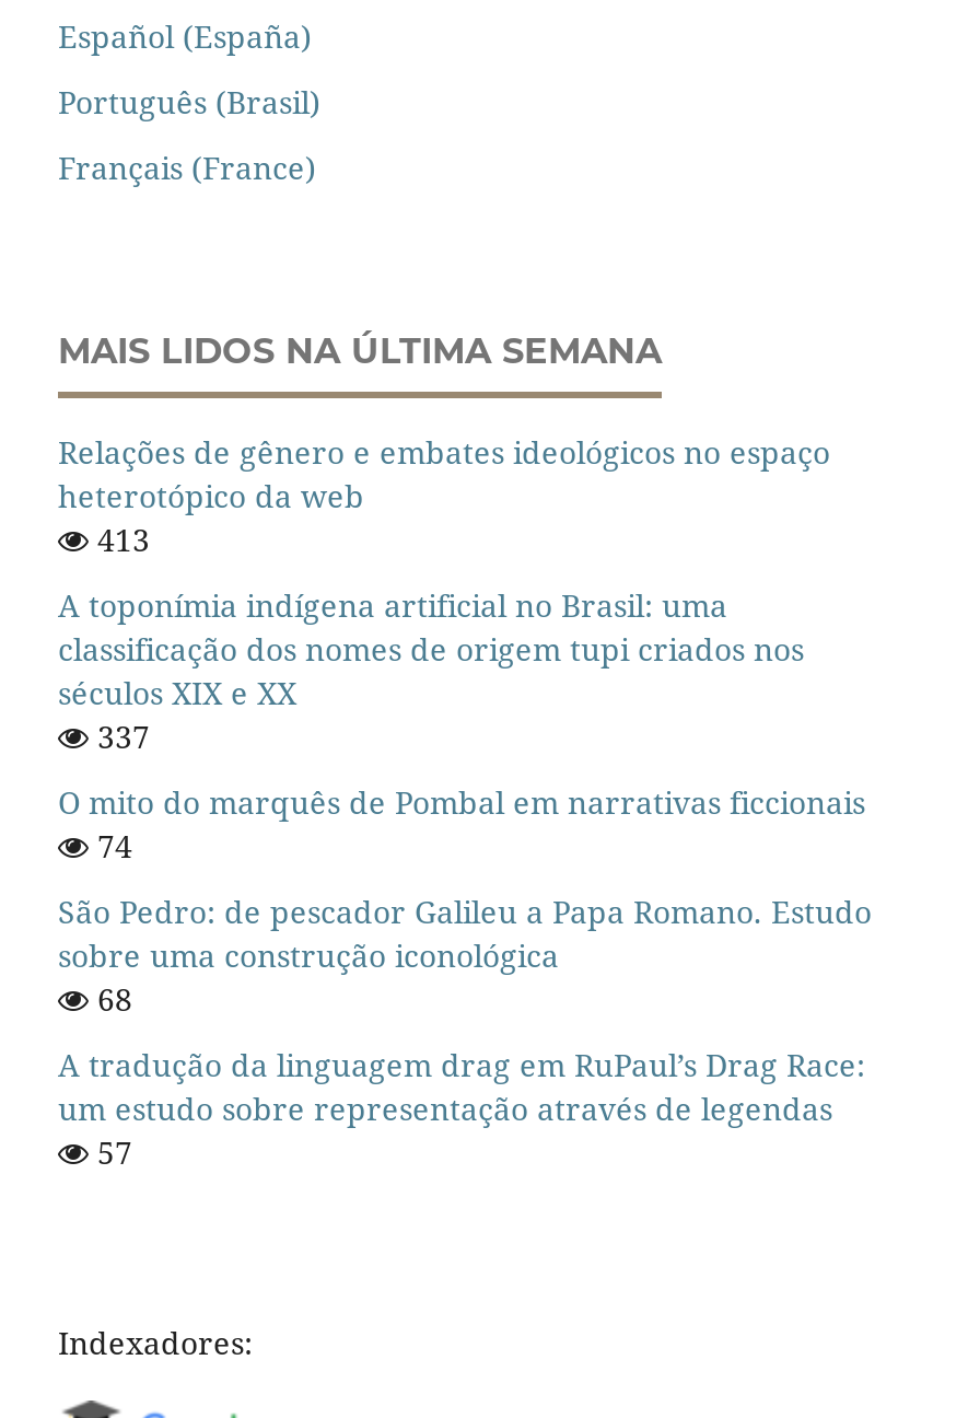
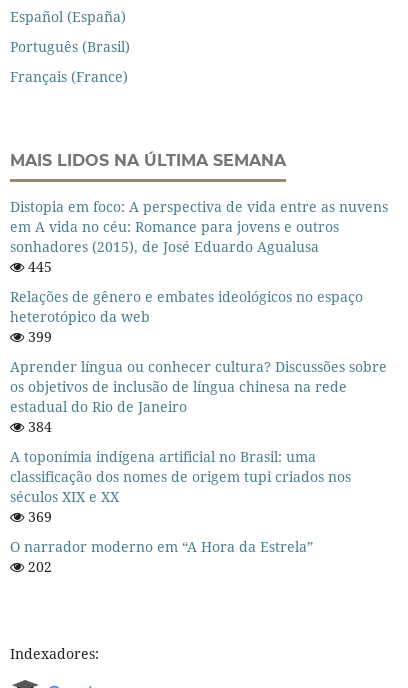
none -> [10,197,388,276] Distopia em foco: A perspectiva de vida entre as nuvens | em A vida no céu: Romance para jovens e outros | sonhadores (2015), de José Eduardo Agualusa | 445
moved [58,432,830,518] -> [10,287,363,326]: Relações de gênero e embates ideológicos no espaço | heterotópico da web
[89,520,150,561] 413 -> [10,327,387,436] 399 | Aprender língua ou conhecer cultura? Discussões sobre | os objetivos de inclusão de língua chinesa na rede | estadual do Rio de Janeiro | 384
moved [58,585,804,714] -> [10,447,351,506]: A toponímia indígena artificial no Brasil: uma | classificação dos nomes de origem tupi criados nos | séculos XIX e XX
[58,716,872,1174] 337 | O mito do marquês de Pombal em narrativas ficcionais | 74 | São Pedro: de pescador Galileu a Papa Romano. Estudo | sobre uma construção iconológica | 68 | A tradução da linguagem drag em RuPaul’s Drag Race: | um estudo sobre representação através de legendas | 57 -> [10,507,313,576] 369 | O narrador moderno em “A Hora da Estrela” | 202

